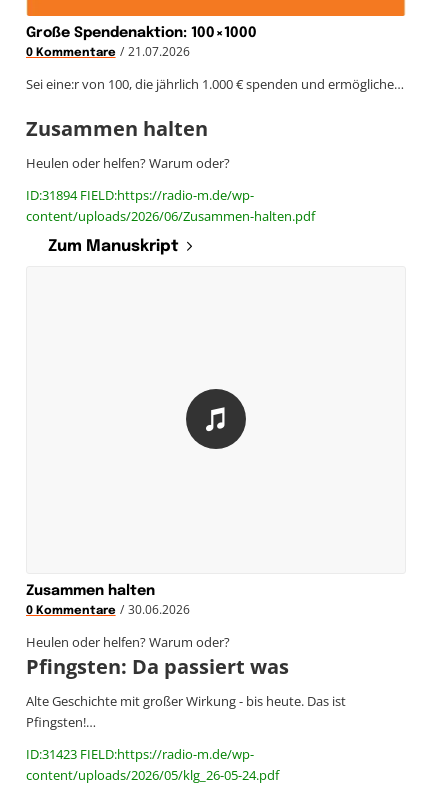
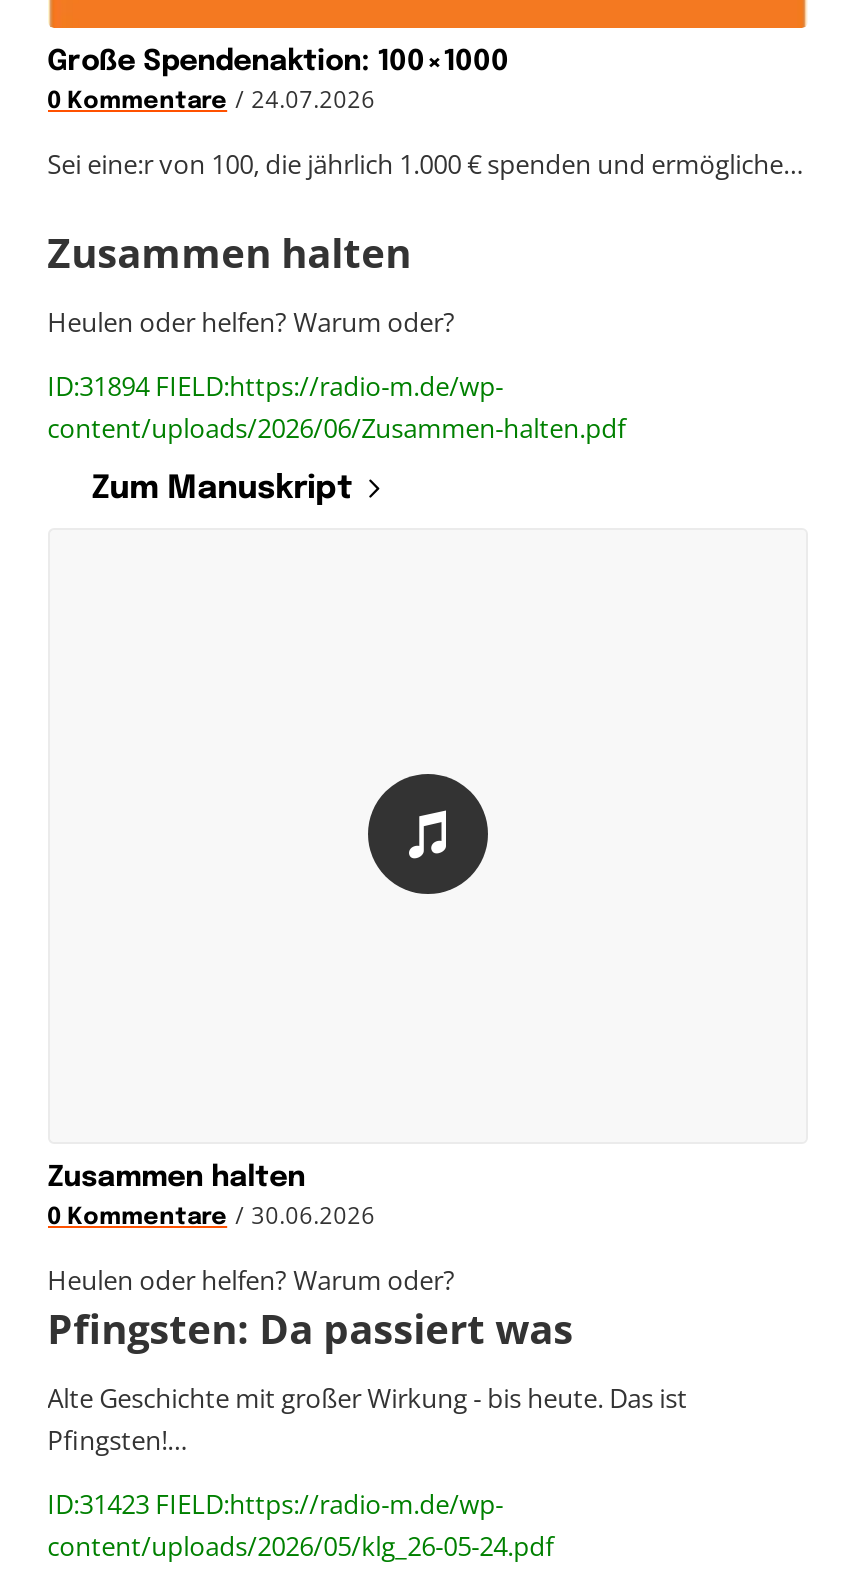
[26,43,190,59] 0 Kommentare / 21.07.2026 -> [47,82,375,114] 0 Kommentare / 24.07.2026

